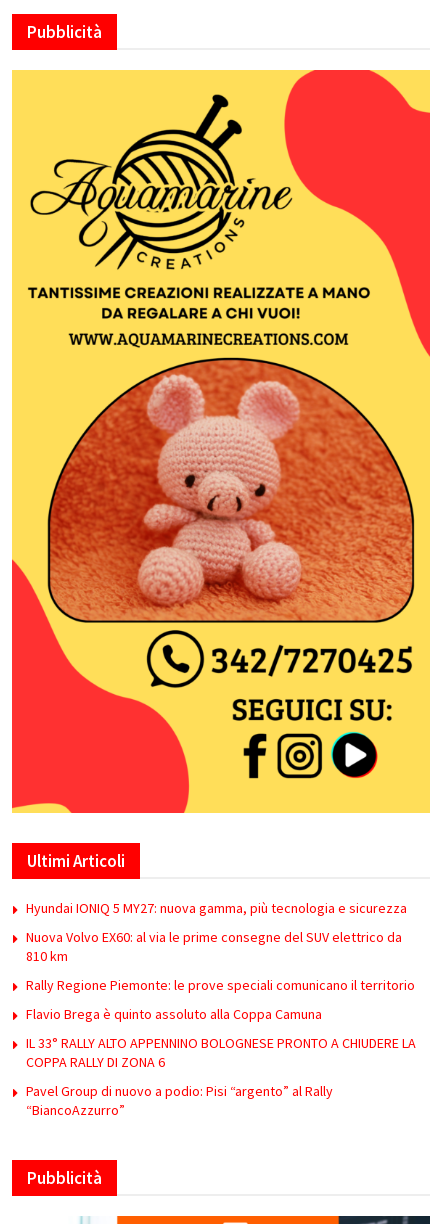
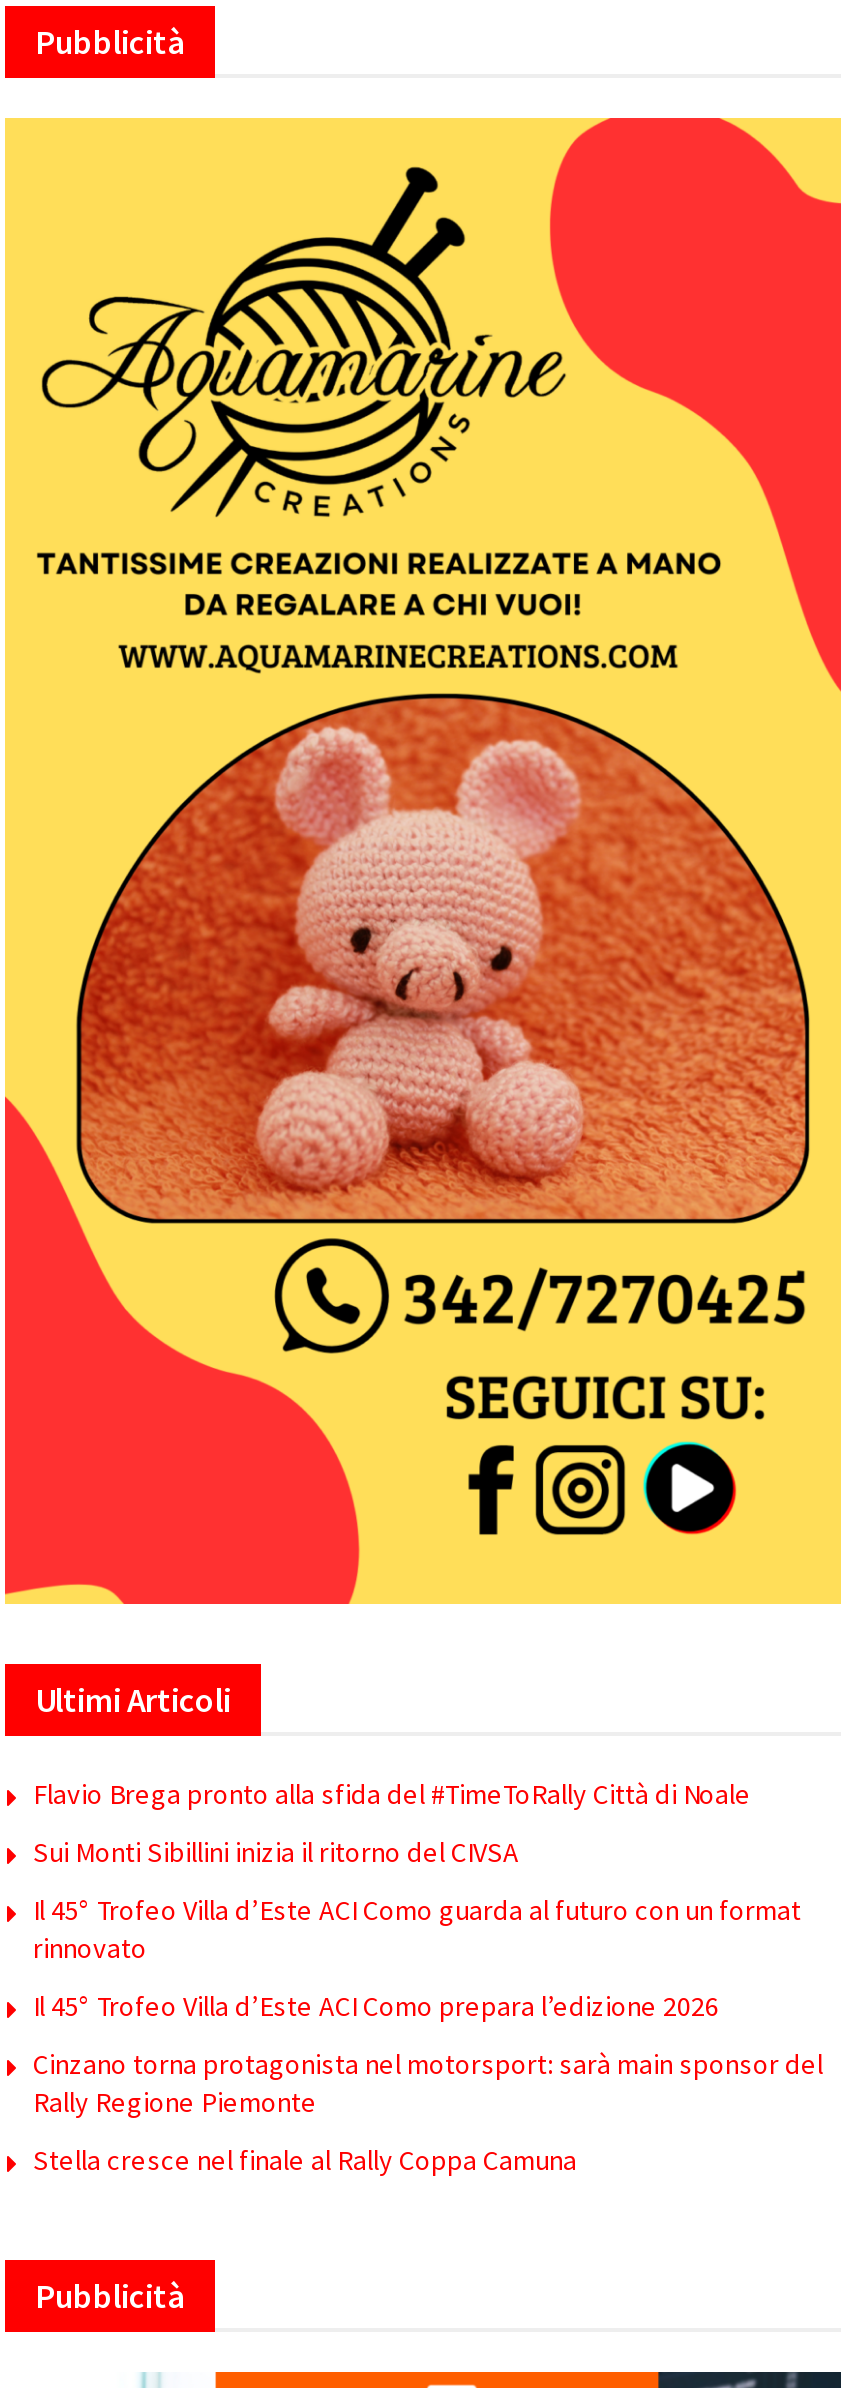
[26,899,407,917] Hyundai IONIQ 5 MY27: nuova gamma, più tecnologia e sicurezza -> [33,1776,751,1812] Flavio Brega pronto alla sfida del #TimeToRally Città di Noale
[26,928,402,965] Nuova Volvo EX60: al via le prime consegne del SUV elettrico da | 810 km -> [33,1834,519,1870] Sui Monti Sibillini inizia il ritorno del CIVSA
[26,976,415,994] Rally Regione Piemonte: le prove speciali comunicano il territorio -> [33,1892,801,1966] Il 45° Trofeo Villa d’Este ACI Como guarda al futuro con un format | rinnovato
[26,1005,322,1023] Flavio Brega è quinto assoluto alla Coppa Camuna -> [33,1988,719,2024] Il 45° Trofeo Villa d’Este ACI Como prepara l’edizione 2026
[26,1034,416,1071] IL 33° RALLY ALTO APPENNINO BOLOGNESE PRONTO A CHIUDERE LA | COPPA RALLY DI ZONA 6 -> [33,2046,823,2120] Cinzano torna protagonista nel motorsport: sarà main sponsor del | Rally Regione Piemonte
[26,1082,333,1119] Pavel Group di nuovo a podio: Pisi “argento” al Rally | “BiancoAzzurro” -> [33,2142,577,2178] Stella cresce nel finale al Rally Coppa Camuna

